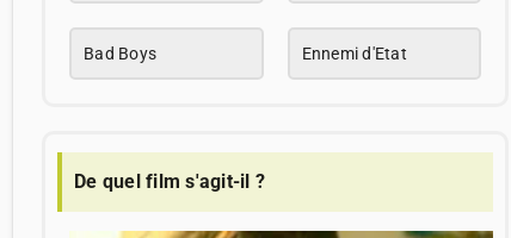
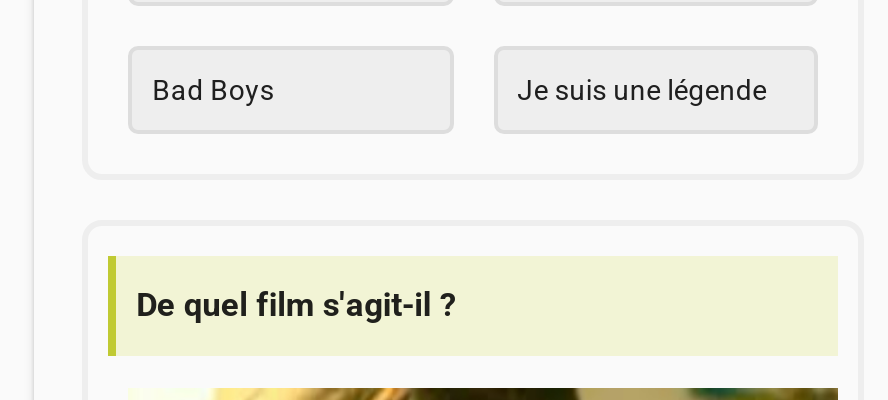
[302,44,407,63] Ennemi d'Etat -> [517,73,767,105] Je suis une légende

